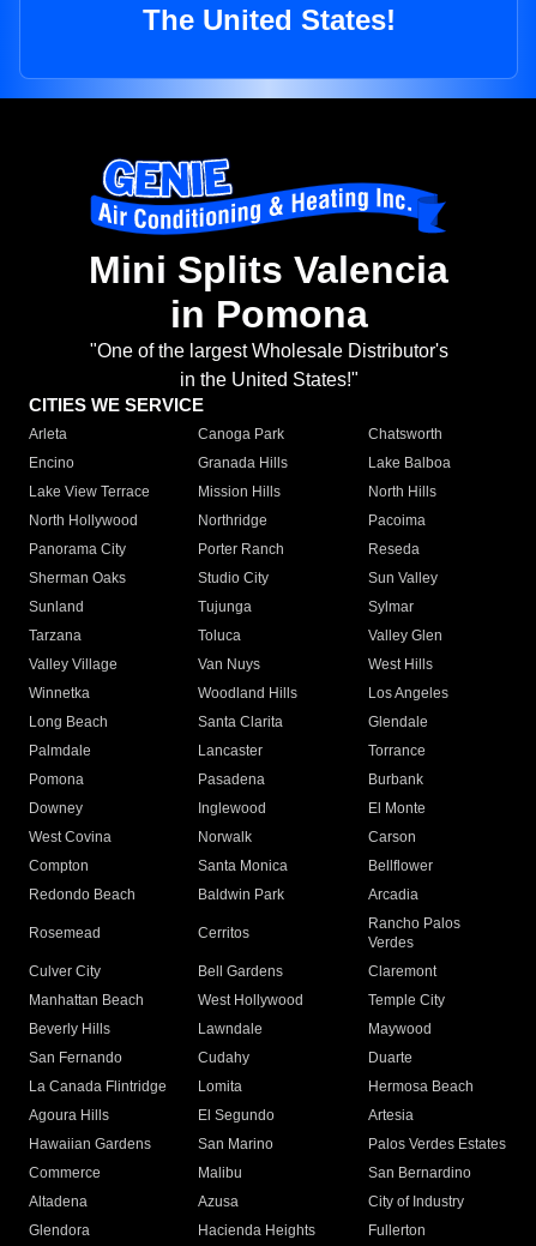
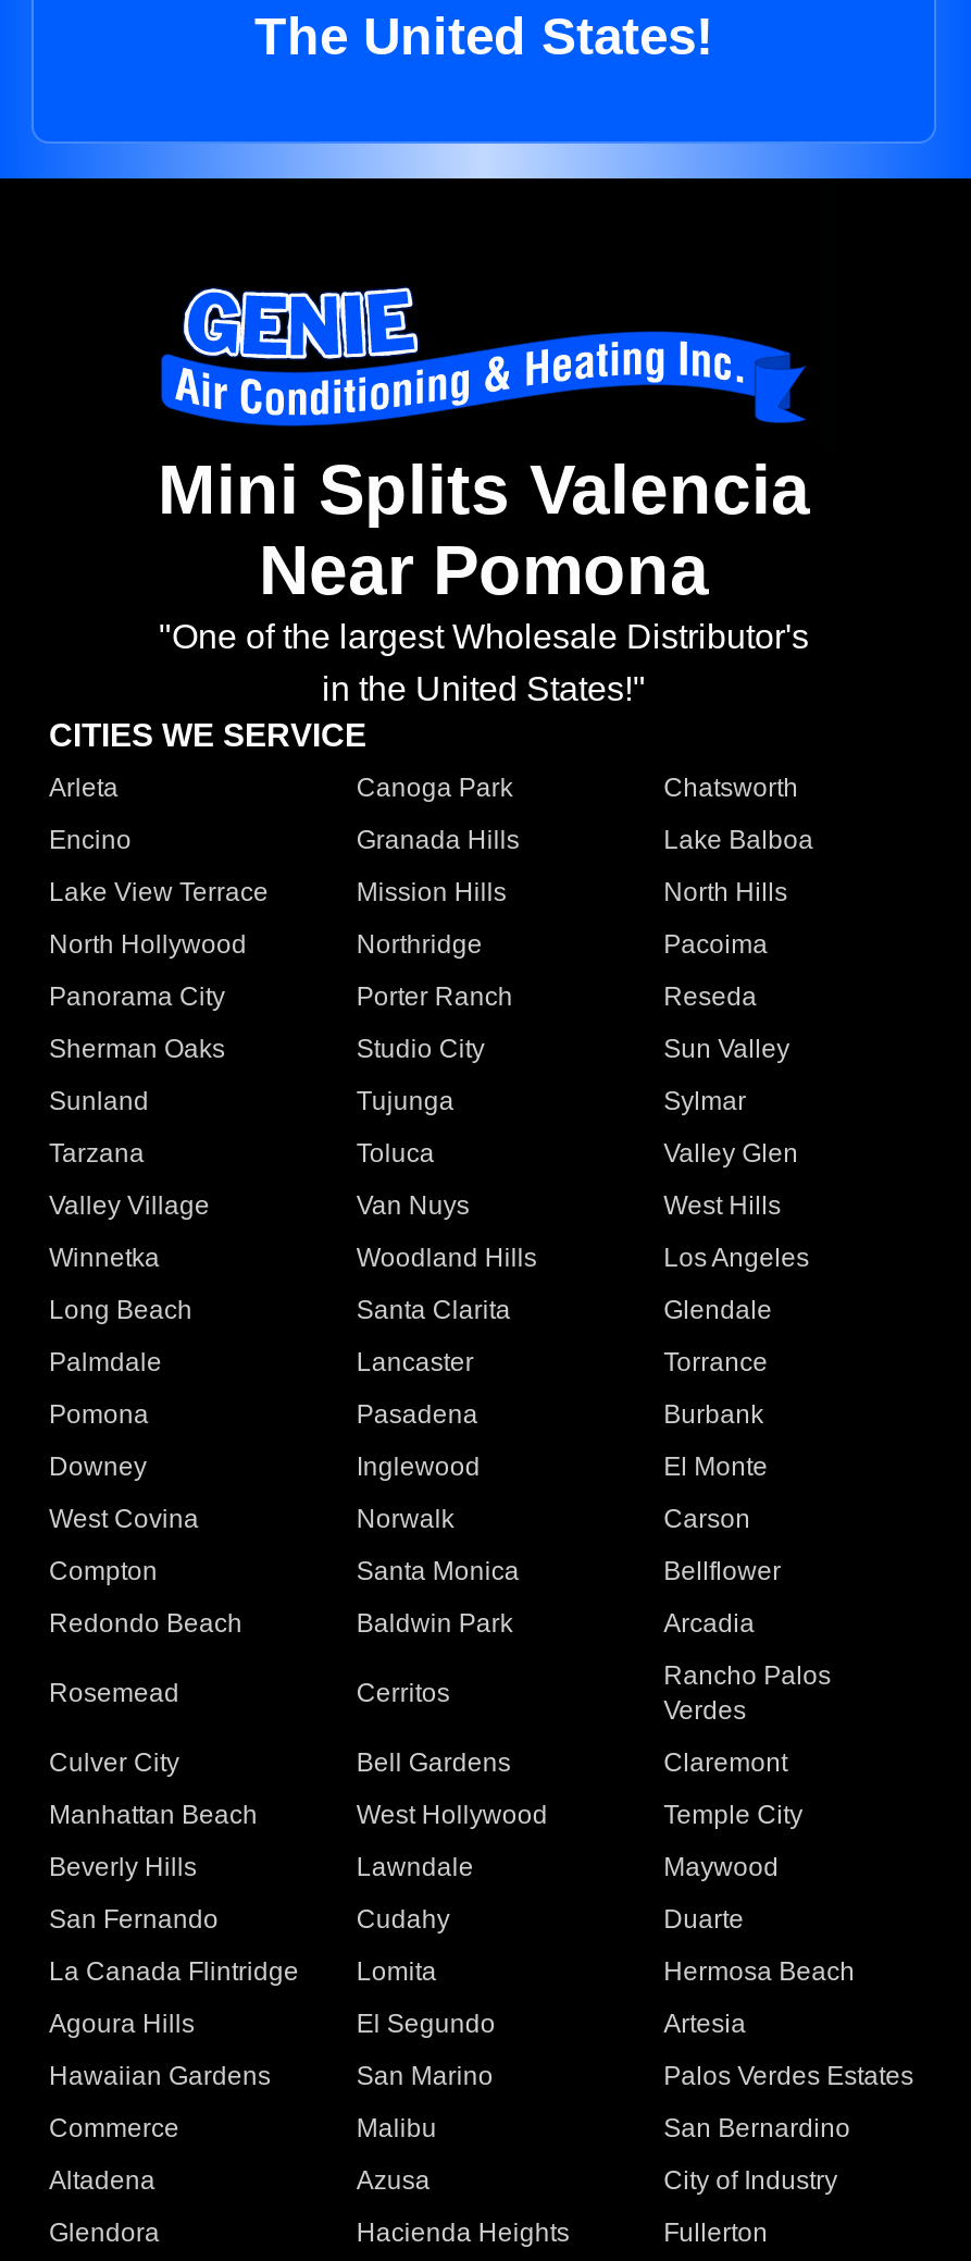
[170,293,368,336] in Pomona -> [259,532,709,610] Near Pomona

